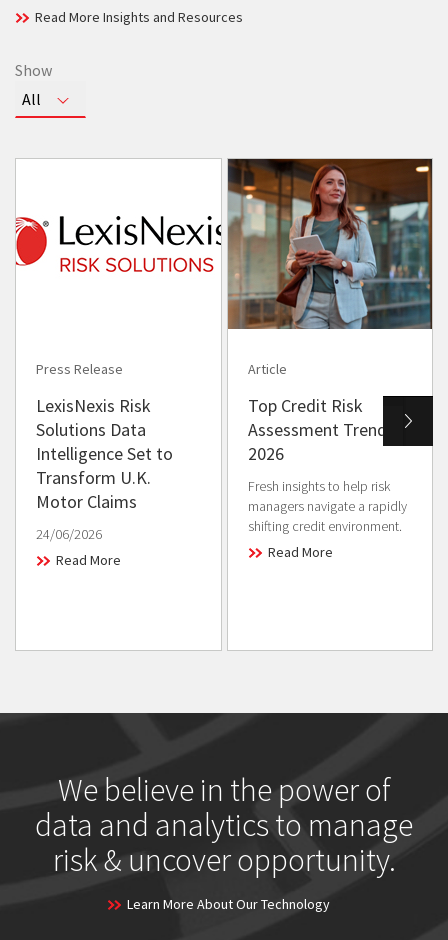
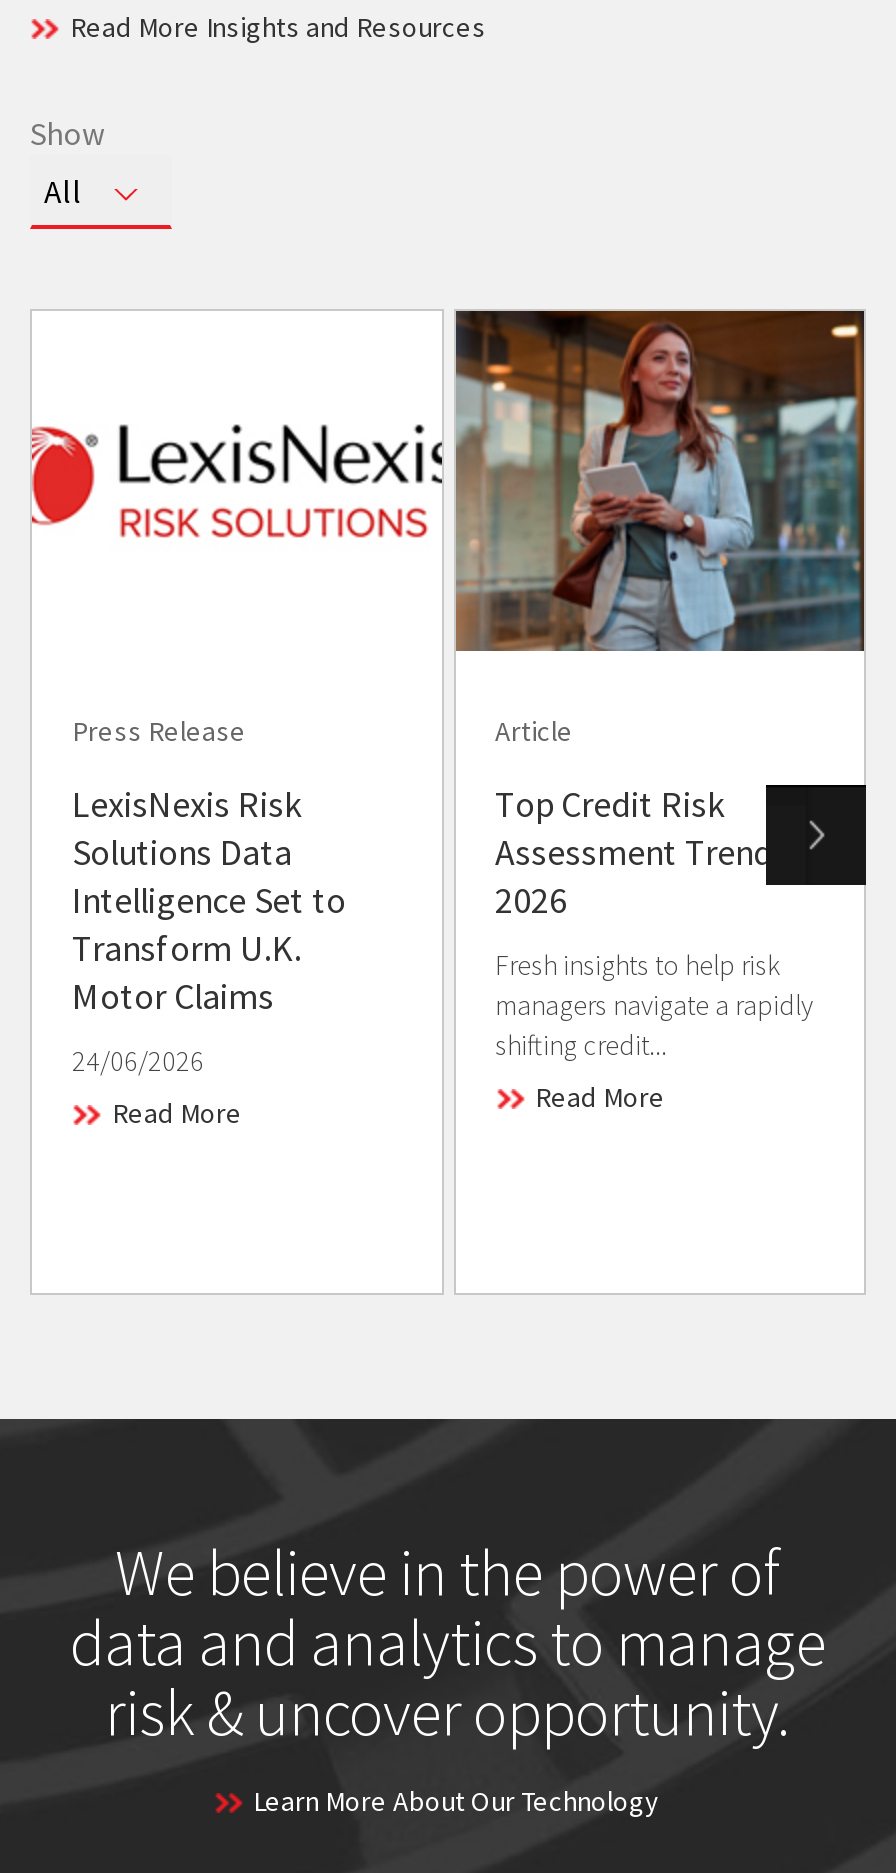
[247,517,401,535] shifting credit environment. -> [495,1027,667,1063] shifting credit...

